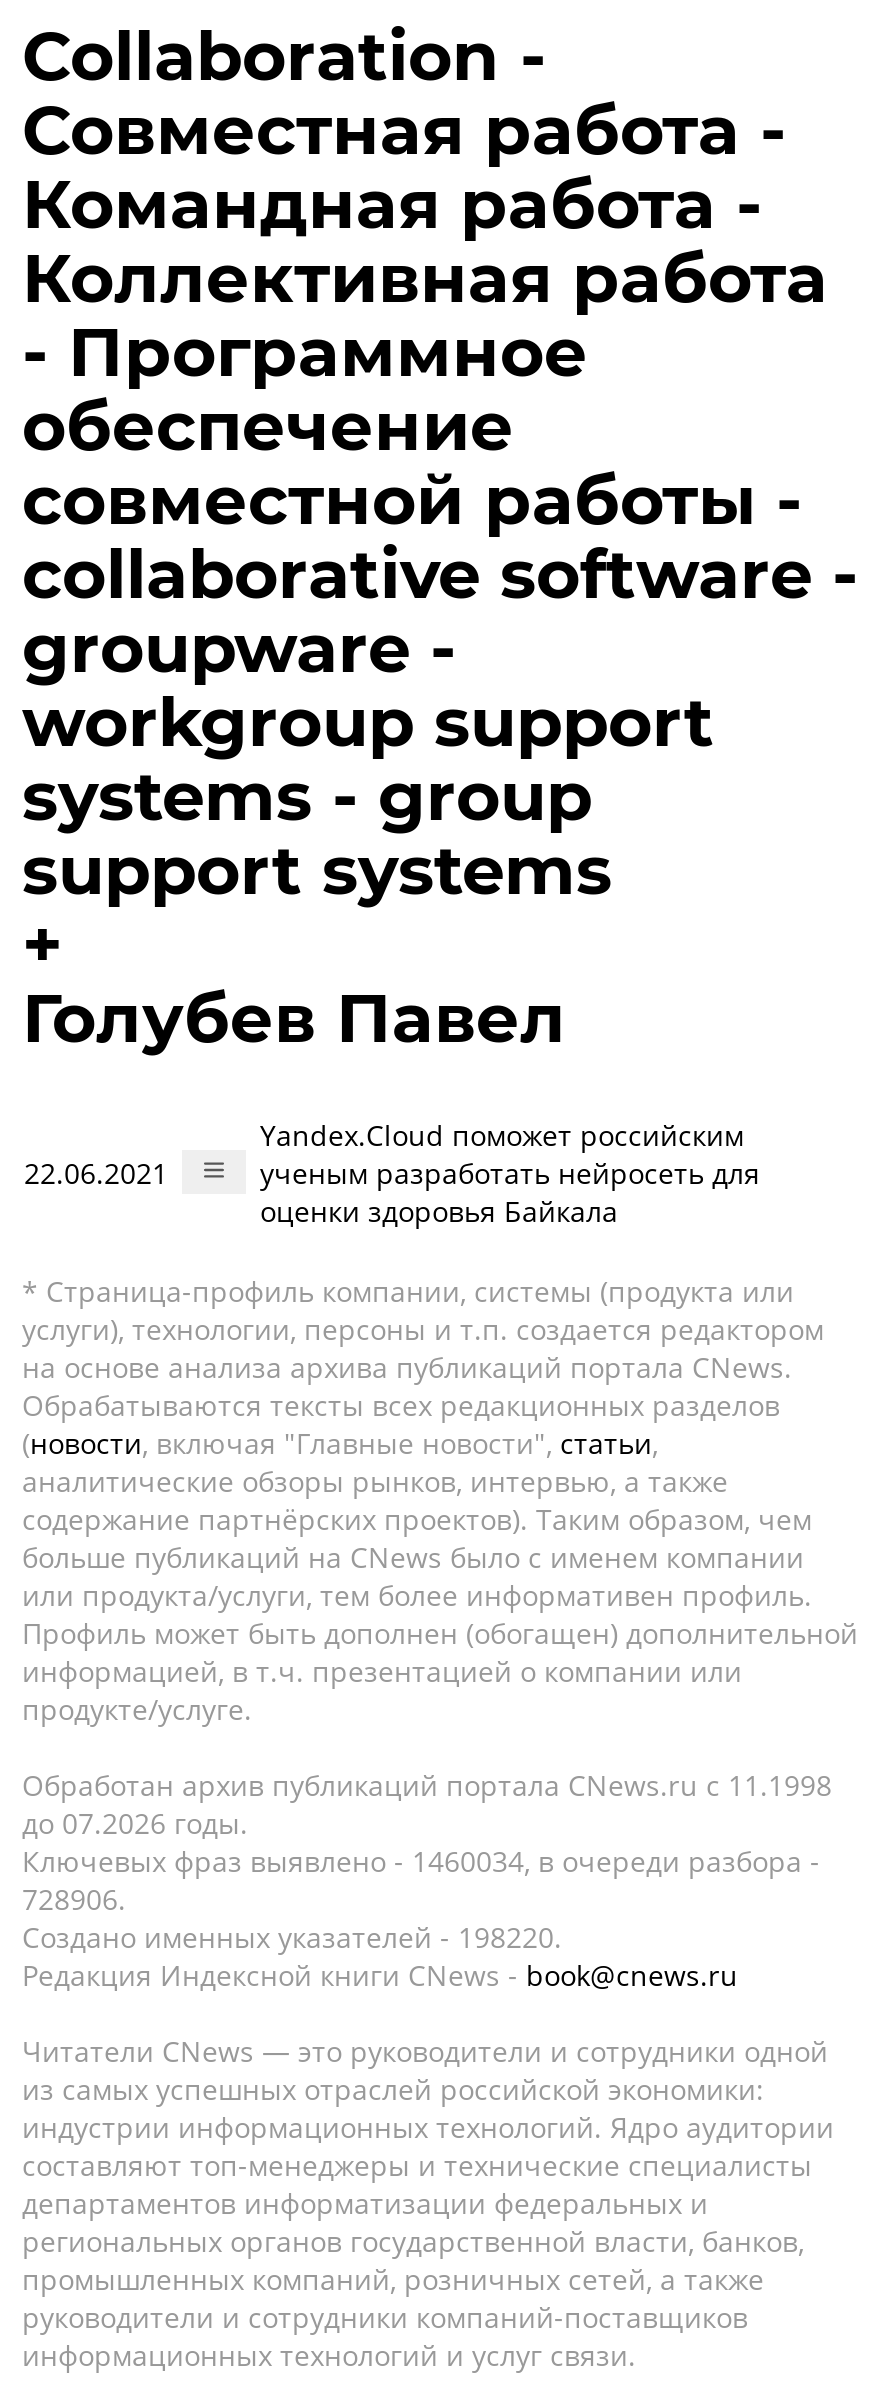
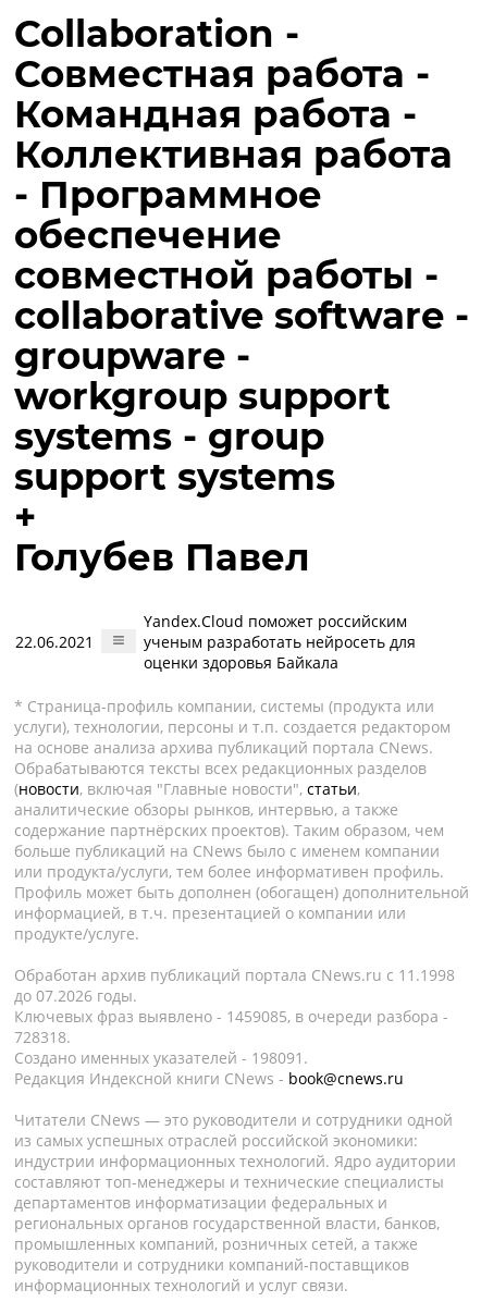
[22,1842,820,1880] Ключевых фраз выявлено - 1460034, в очереди разбора - -> [14,1006,448,1027] Ключевых фраз выявлено - 1459085, в очереди разбора -
[22,1880,126,1918] 728906. -> [14,1027,71,1047] 728318.
[22,1918,562,1956] Создано именных указателей - 198220. -> [14,1047,308,1068] Создано именных указателей - 198091.

